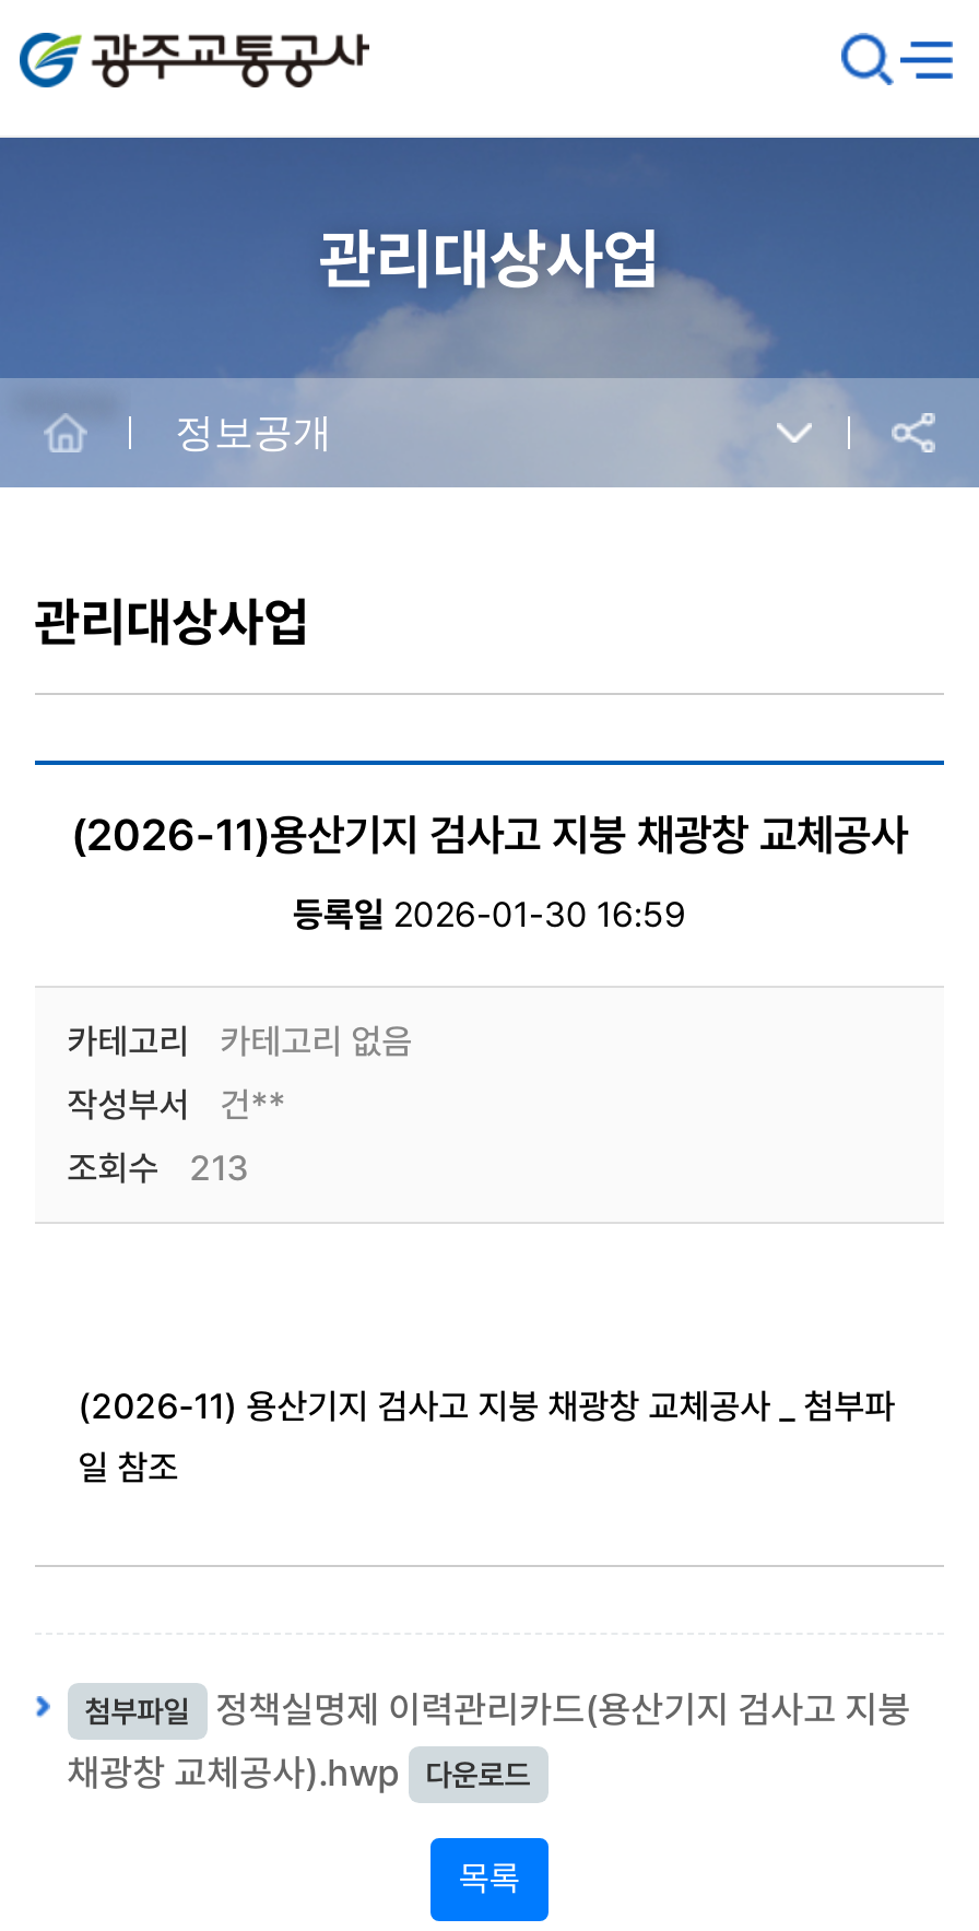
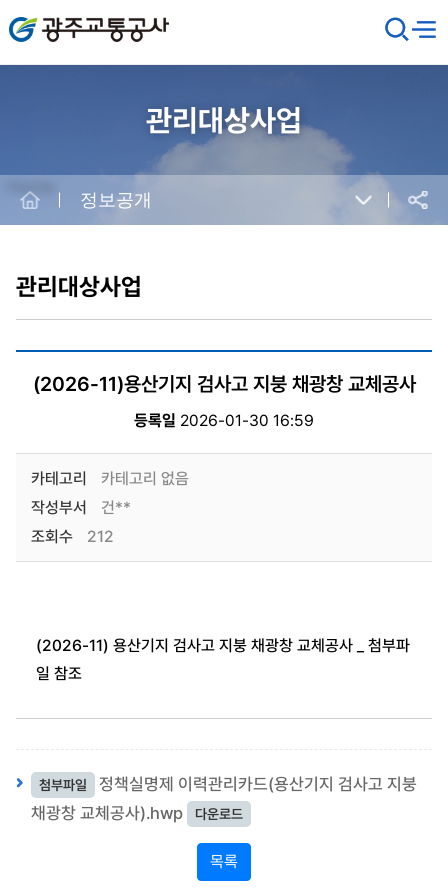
[67,1147,248,1189] 조회수 213 -> [31,527,114,546] 조회수 212

